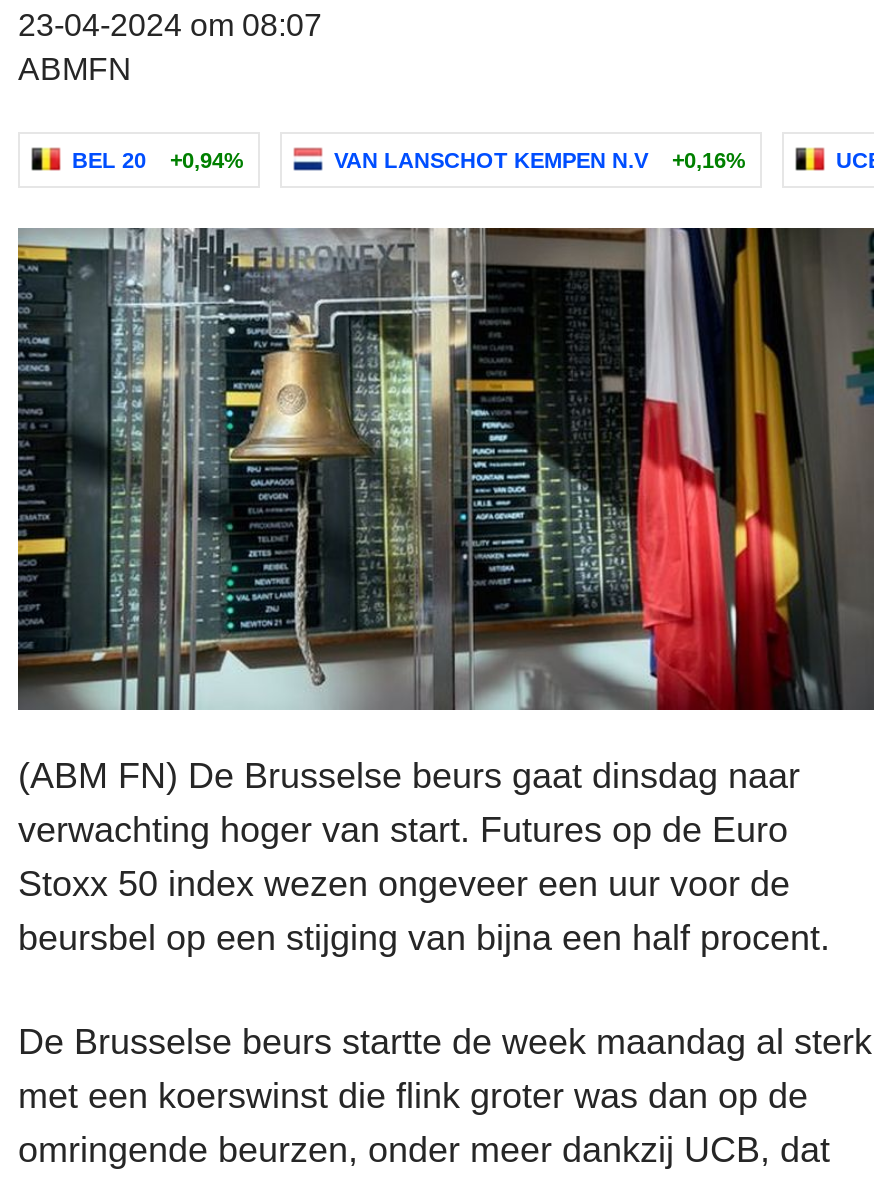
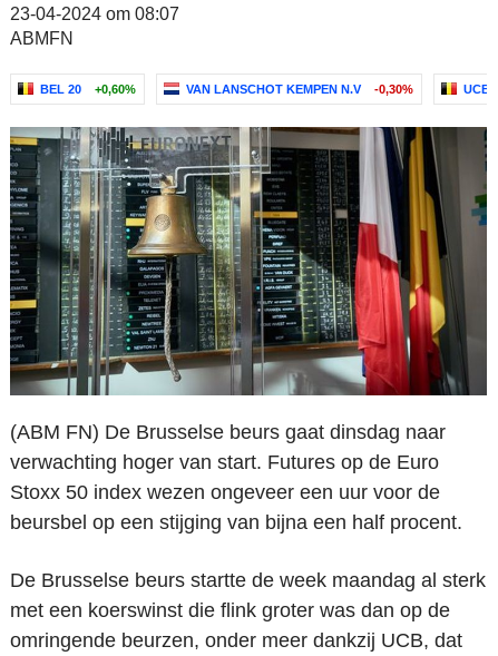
[72,148,244,172] BEL 20 +0,94% -> [40,82,136,96] BEL 20 +0,60%
[334,148,746,172] VAN LANSCHOT KEMPEN N.V +0,16% -> [186,82,413,96] VAN LANSCHOT KEMPEN N.V -0,30%

